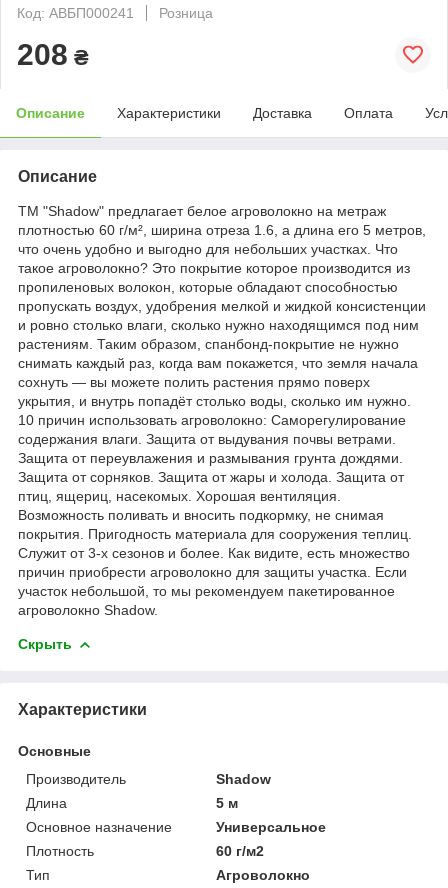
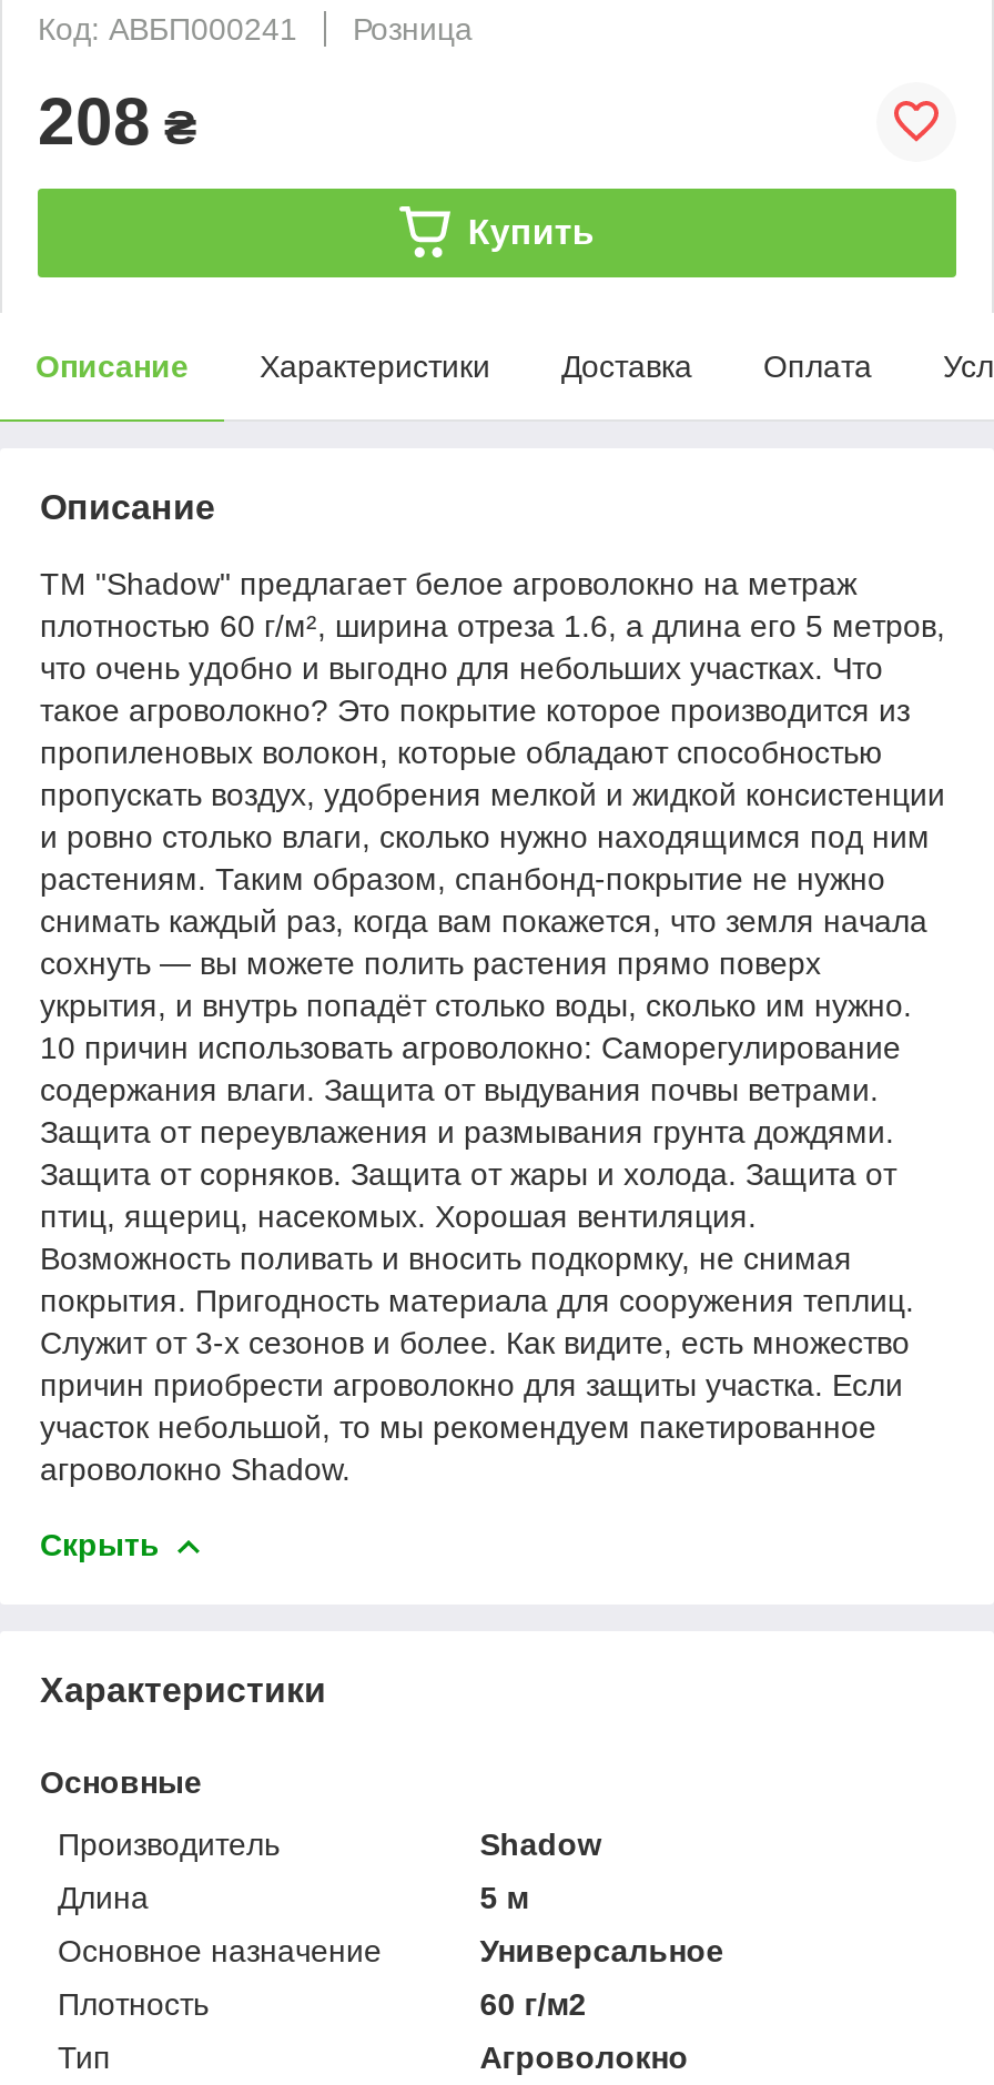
none -> [468,213,594,250] Купить

